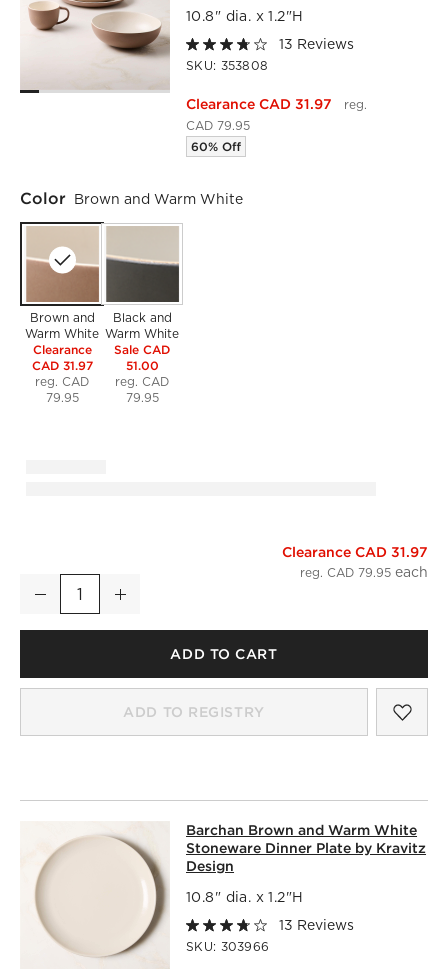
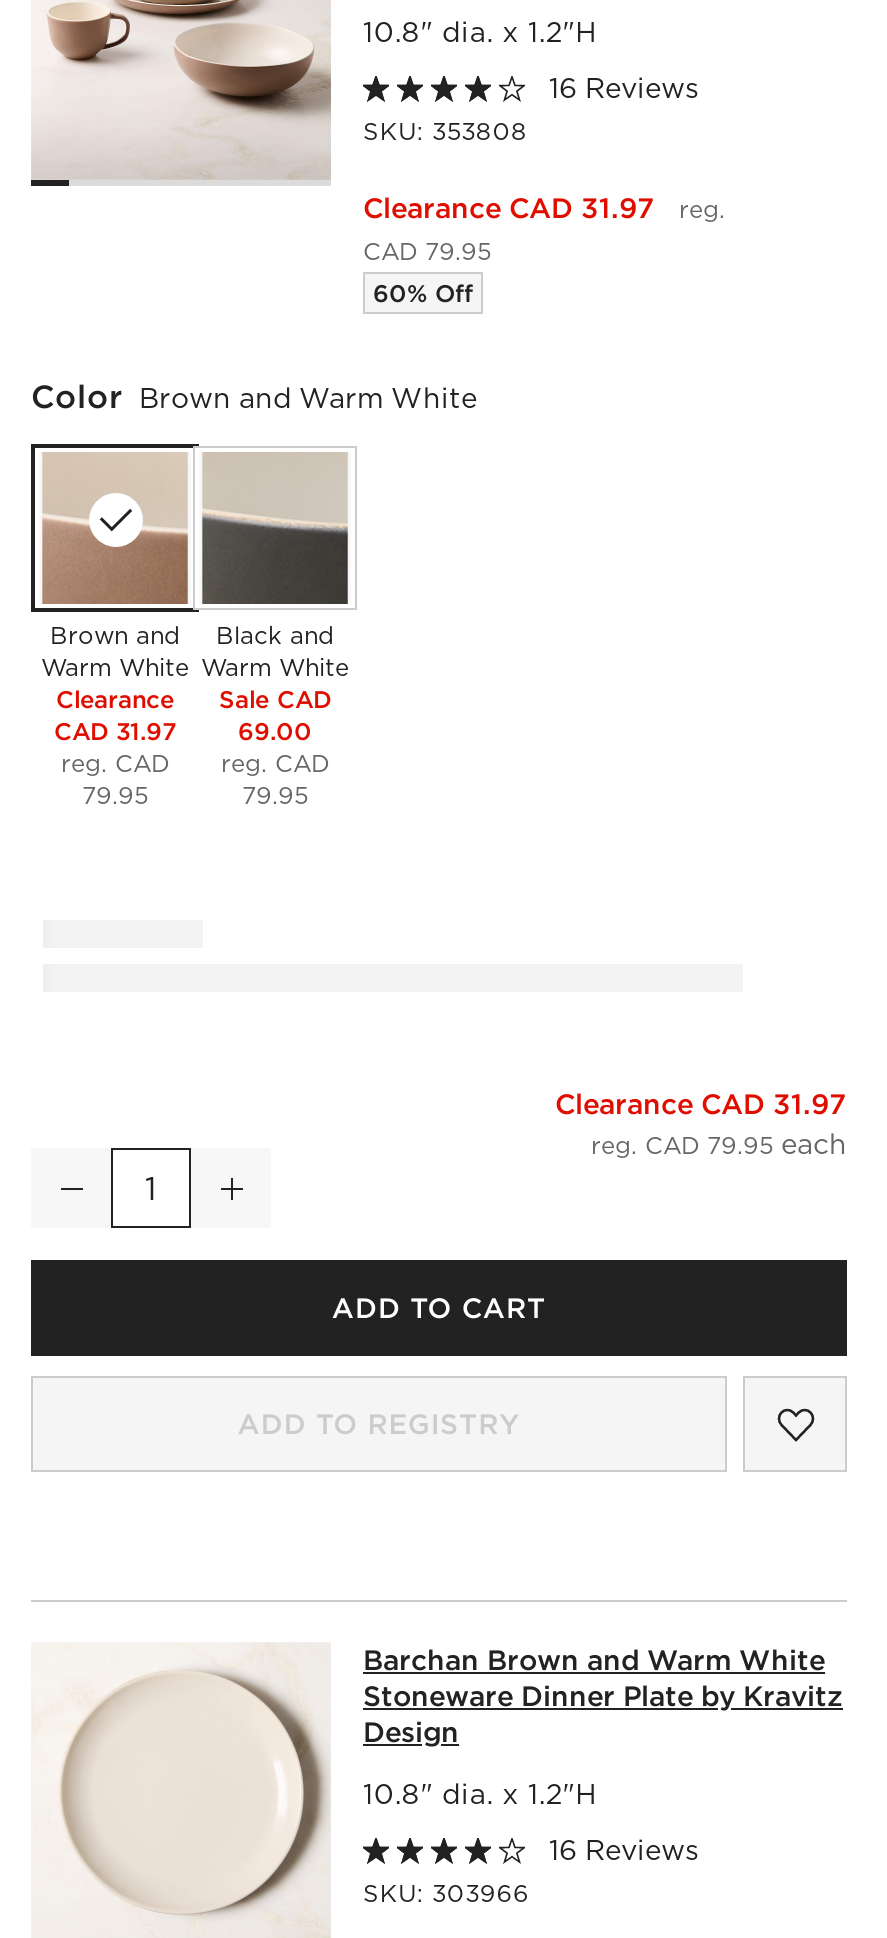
[279,36,354,52] 13 Reviews -> [549,72,699,104] 16 Reviews
[125,358,158,373] 51.00 -> [238,716,312,746] 69.00
[279,917,354,933] 13 Reviews -> [549,1834,699,1866] 16 Reviews

